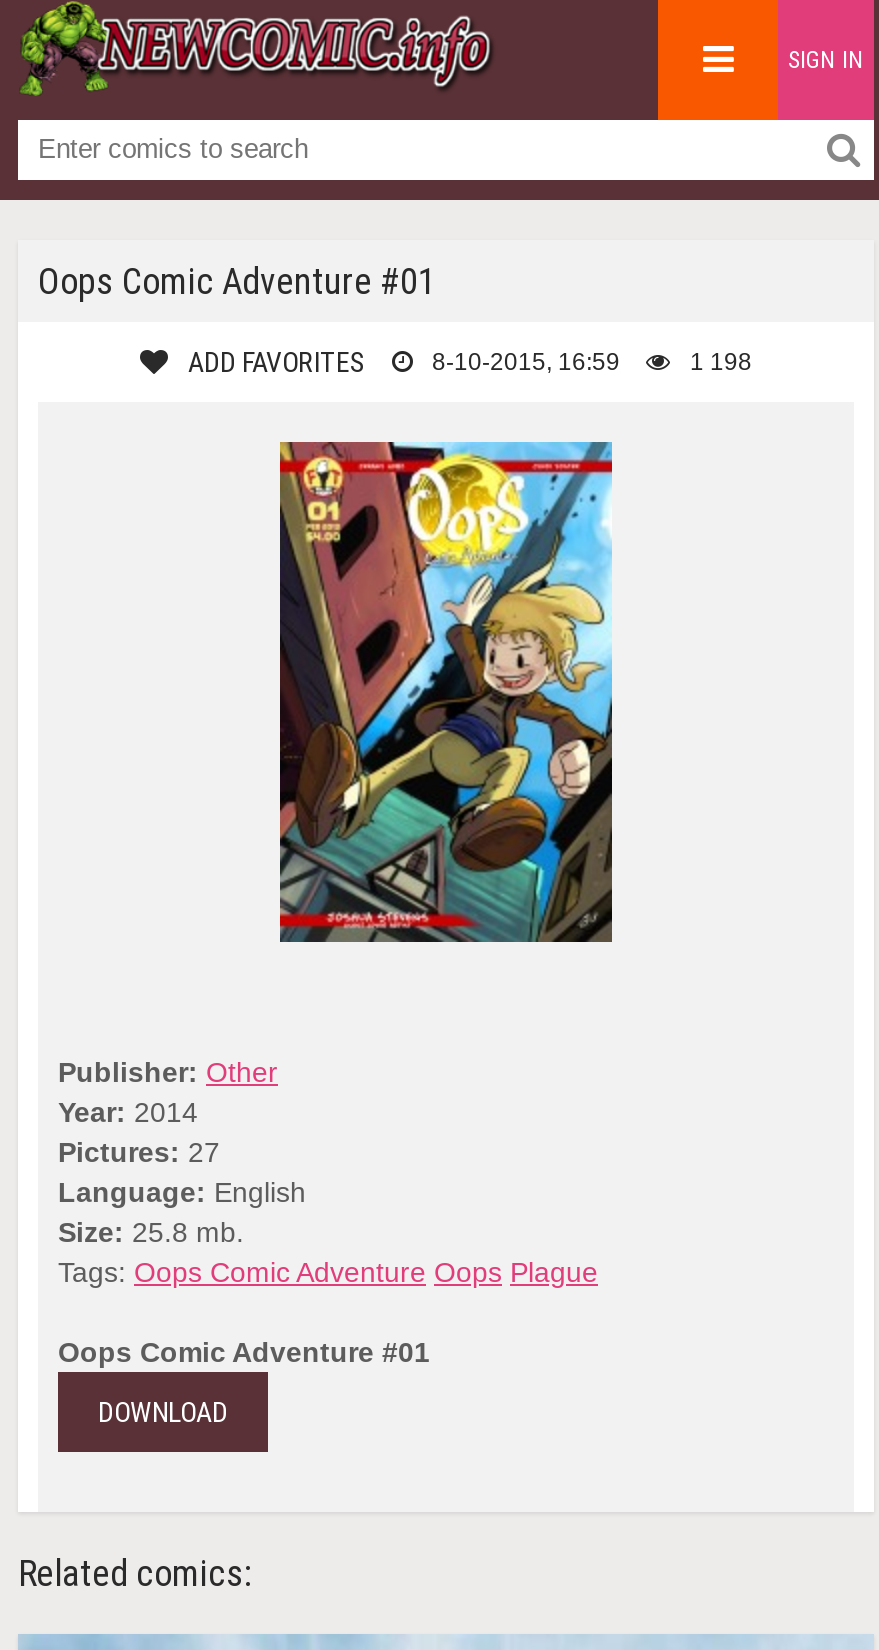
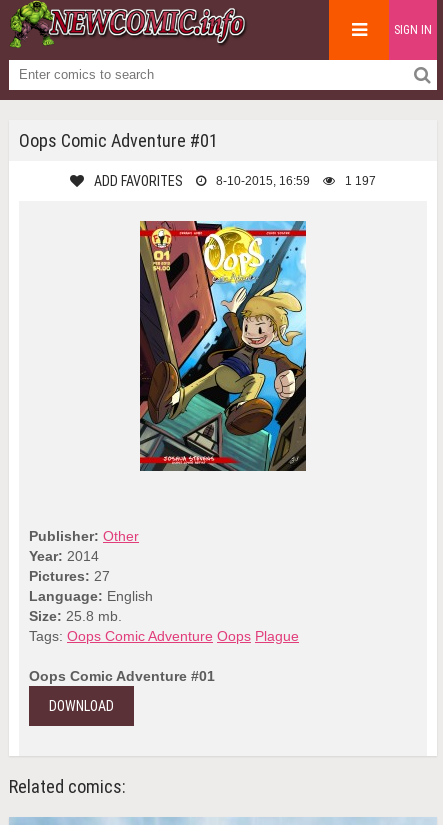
[690,348,752,376] 1 198 -> [345,174,376,188] 1 197

